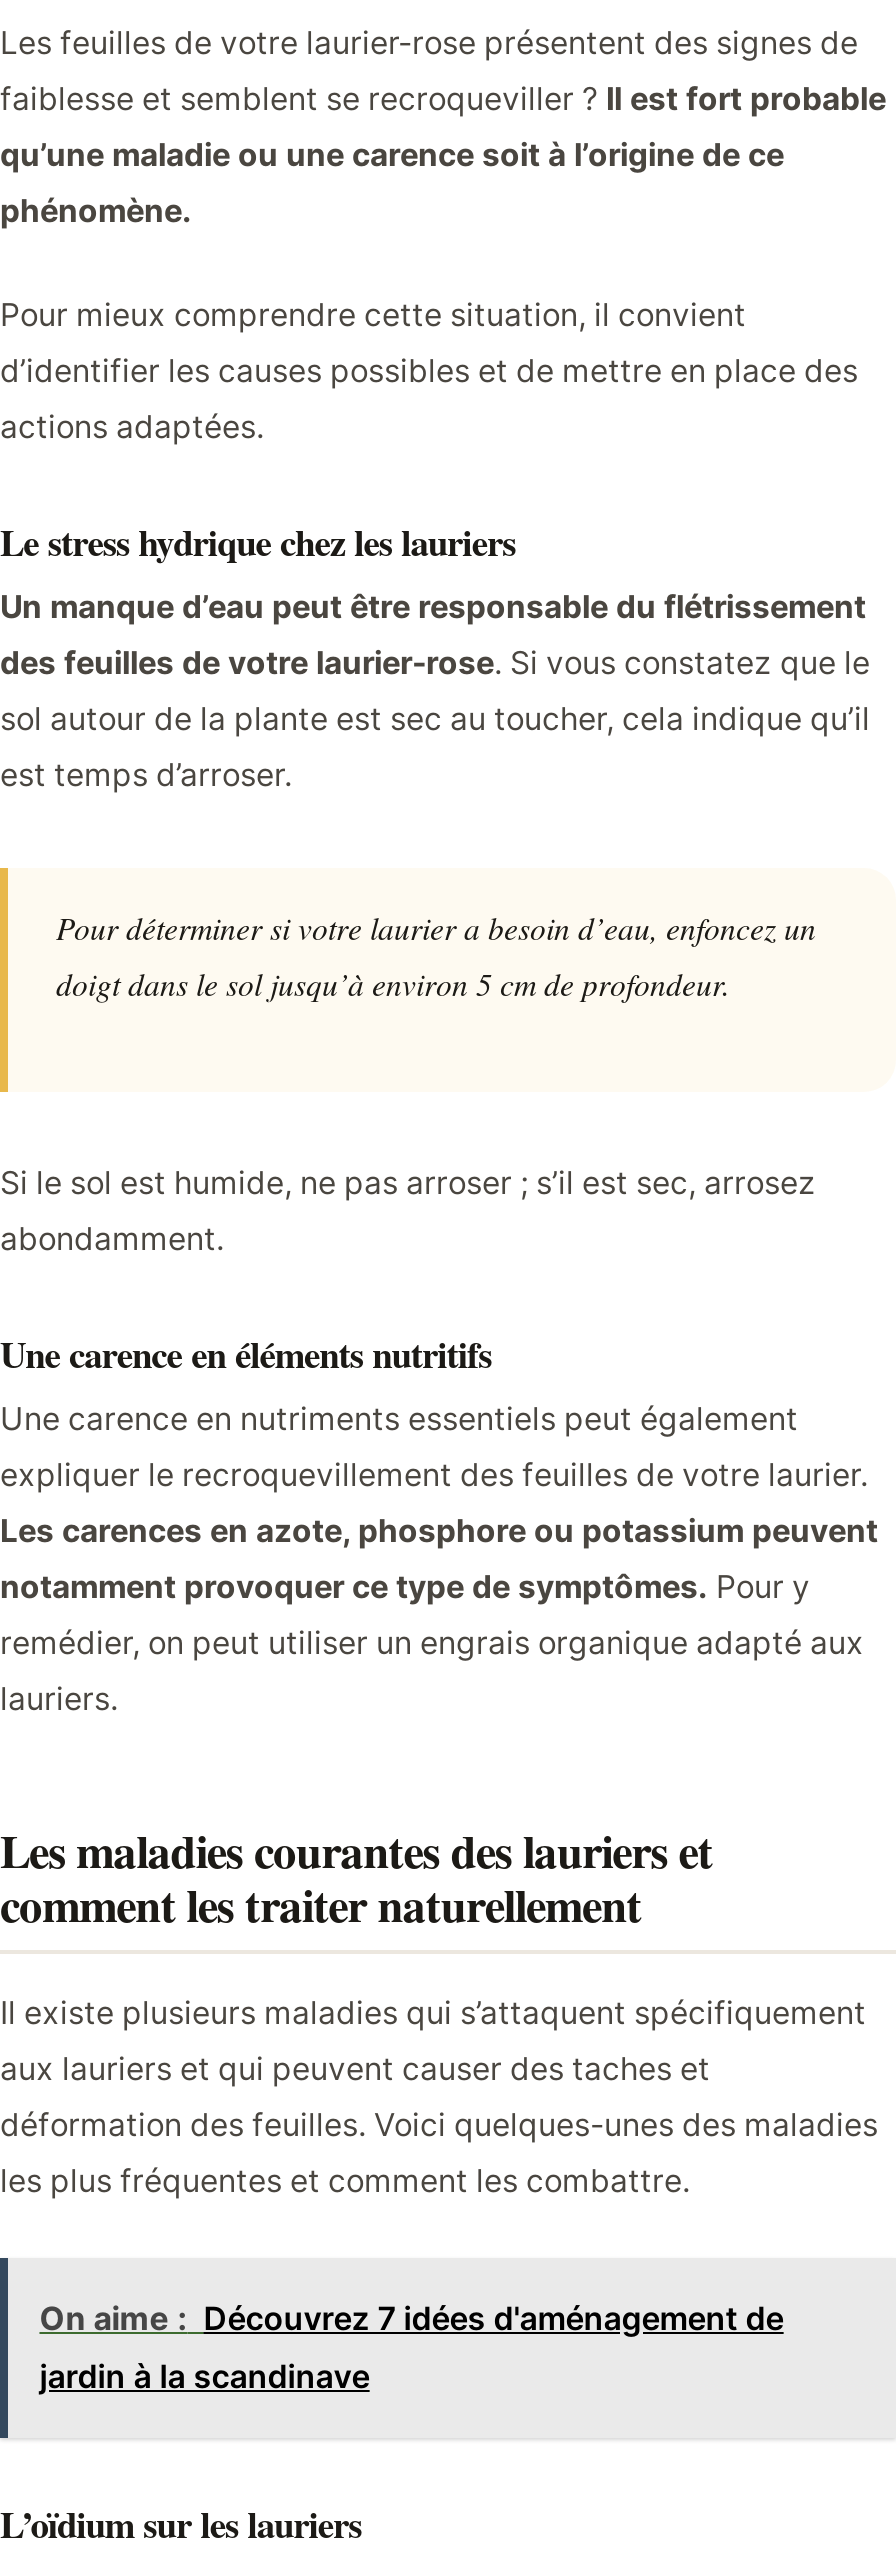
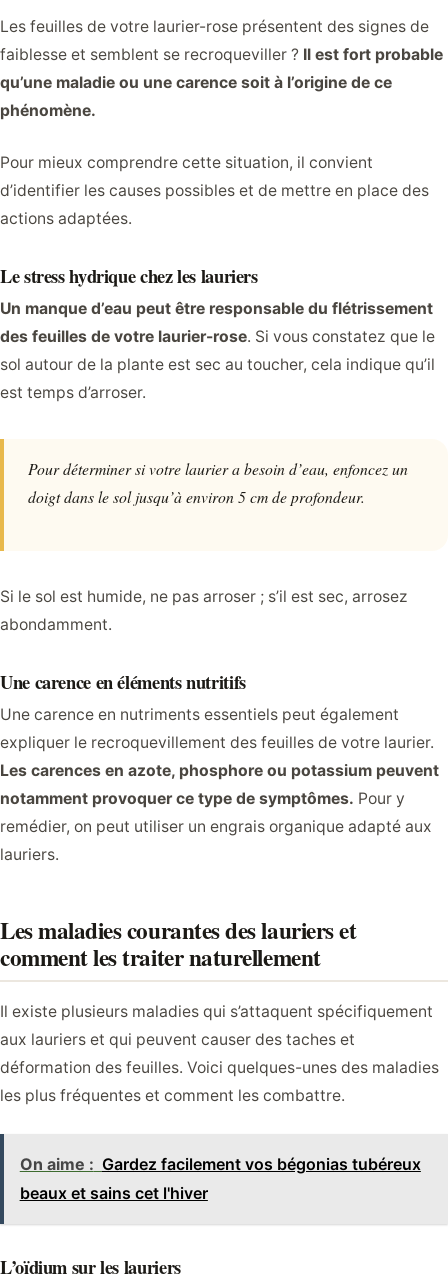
[39,2298,783,2396] On aime : Découvrez 7 idées d'aménagement de | jardin à la scandinave -> [20,1154,421,1203] On aime : Gardez facilement vos bégonias tubéreux | beaux et sains cet l'hiver

